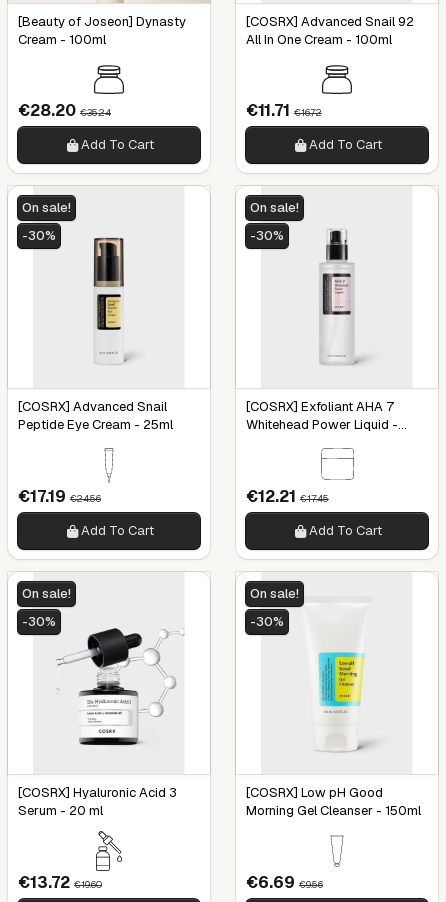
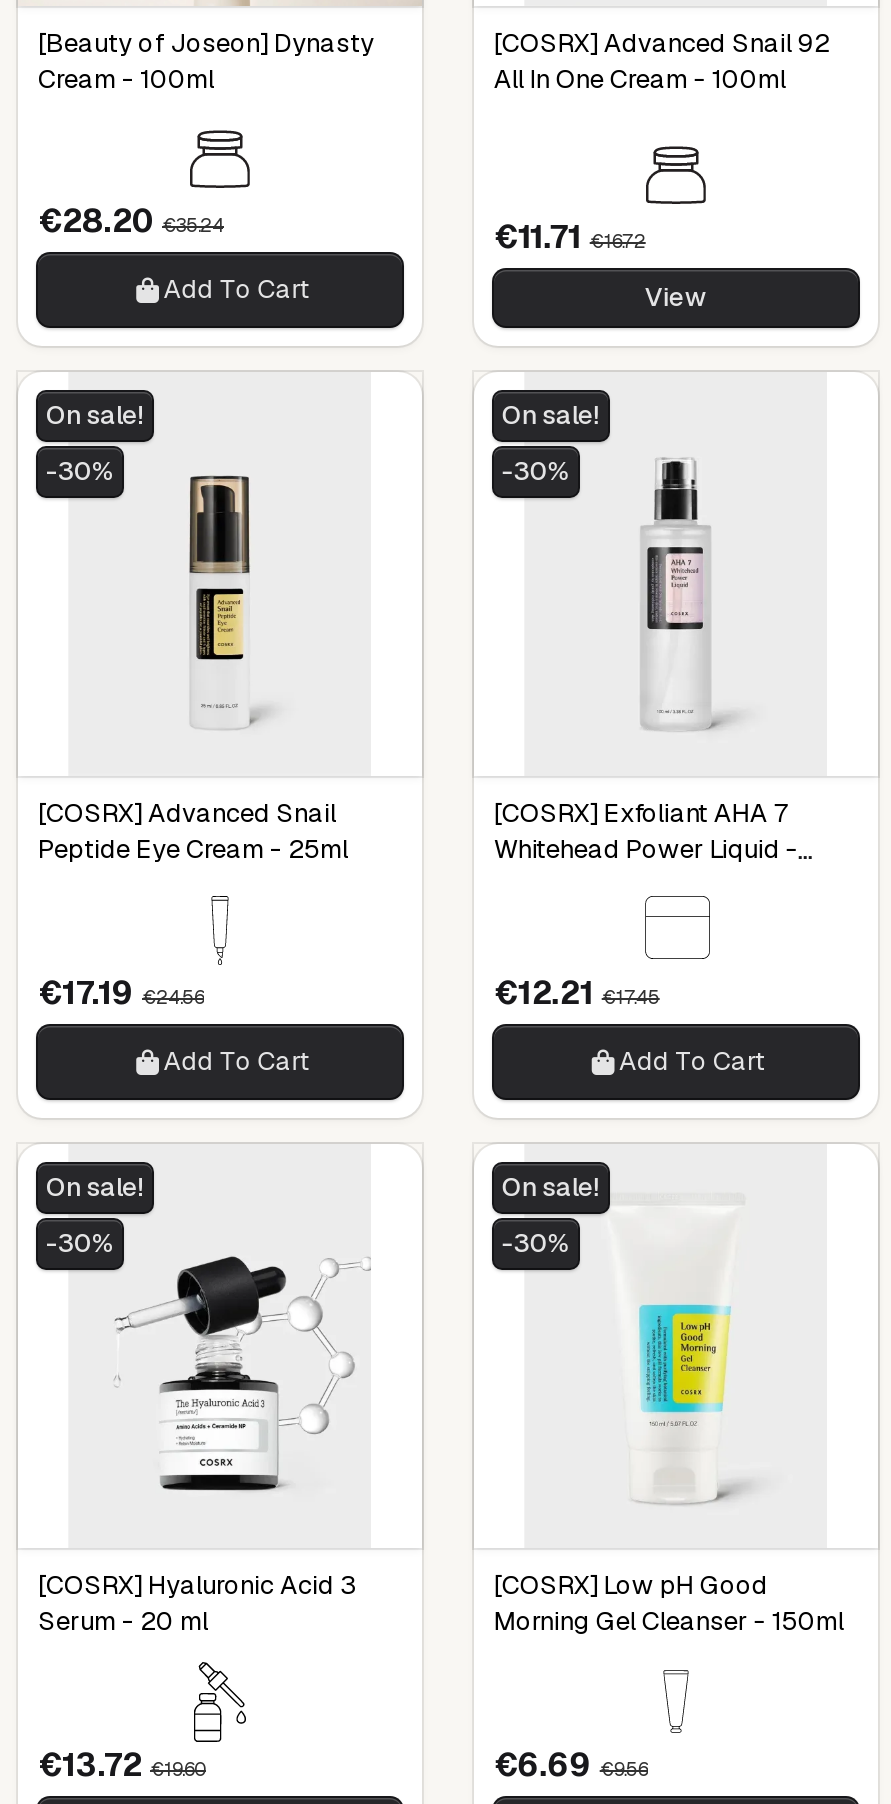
[308,136,381,153] Add To Cart -> [645,281,707,315] View

